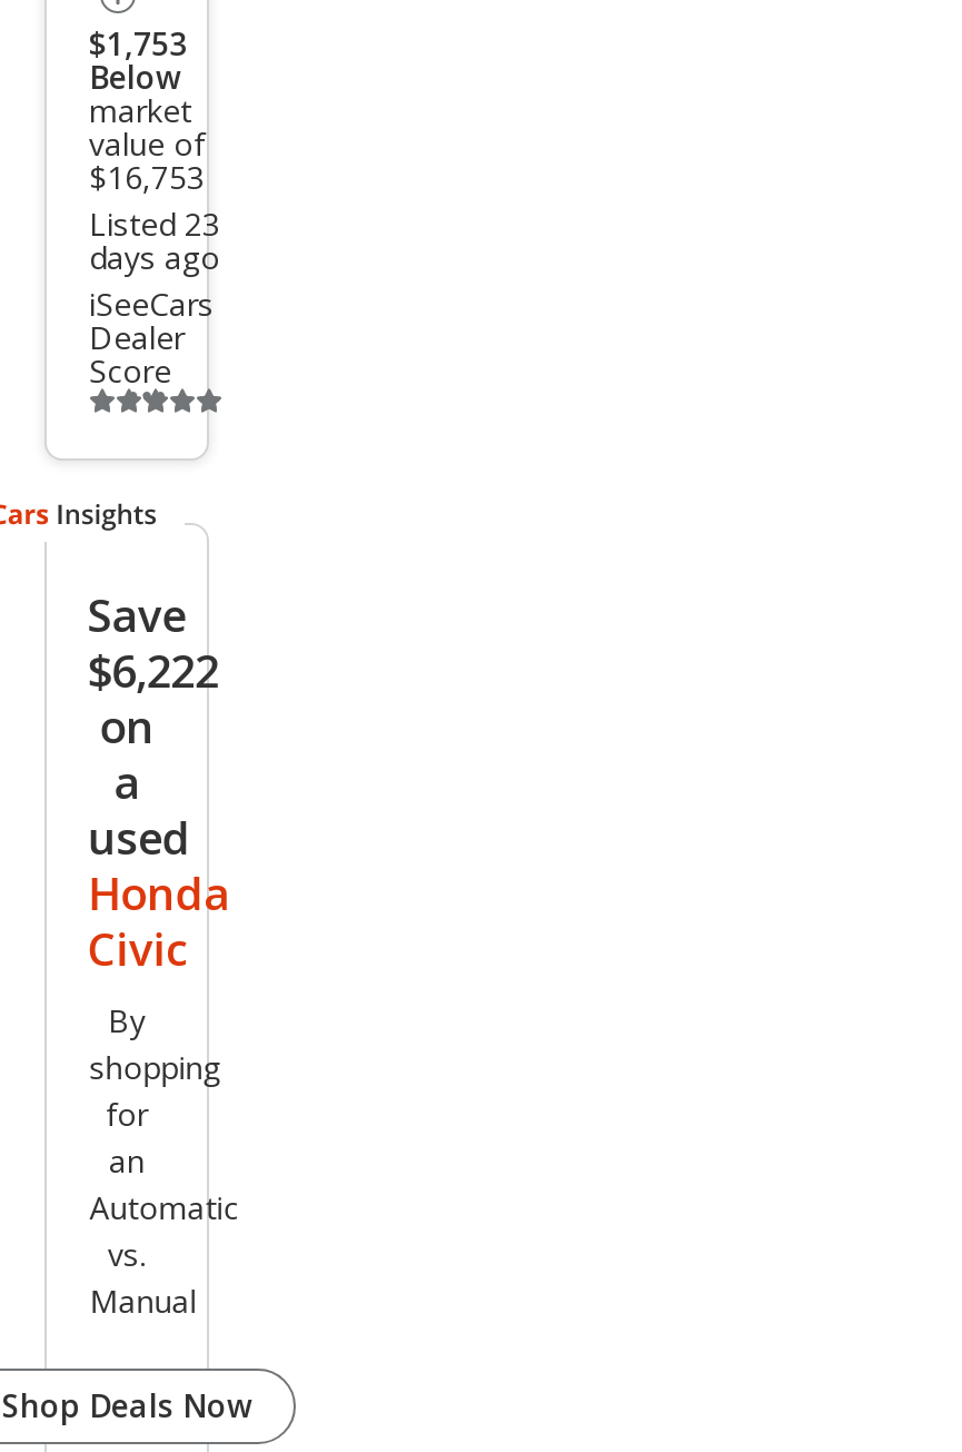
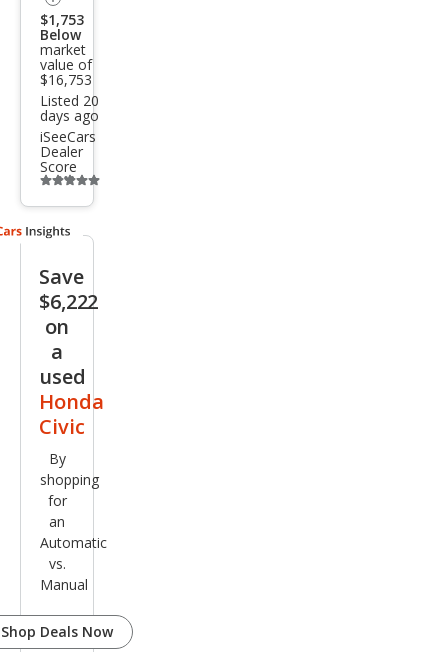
[89,202,220,244] Listed 23 -> [40,91,99,110] Listed 20

